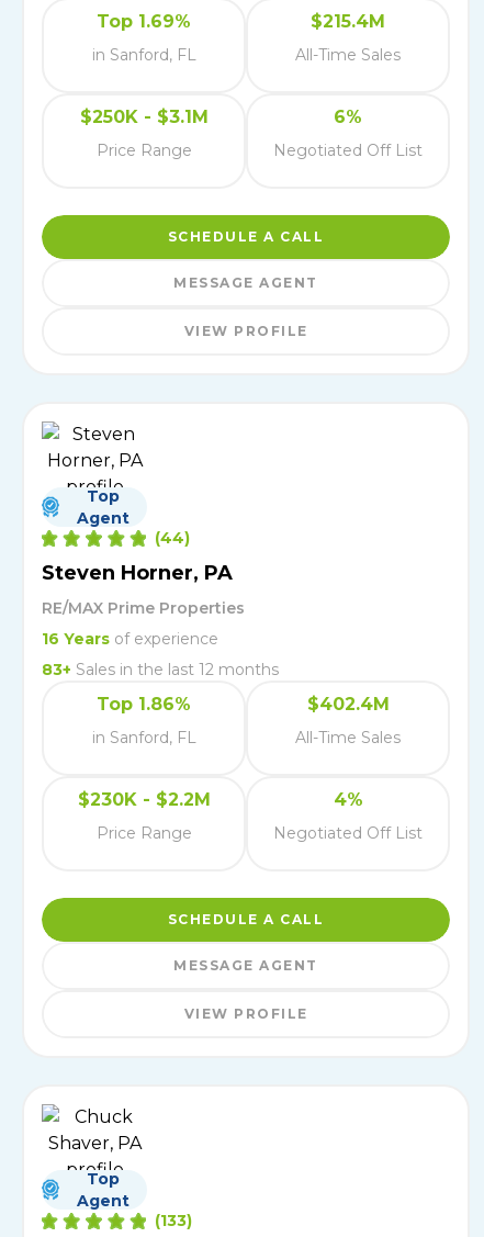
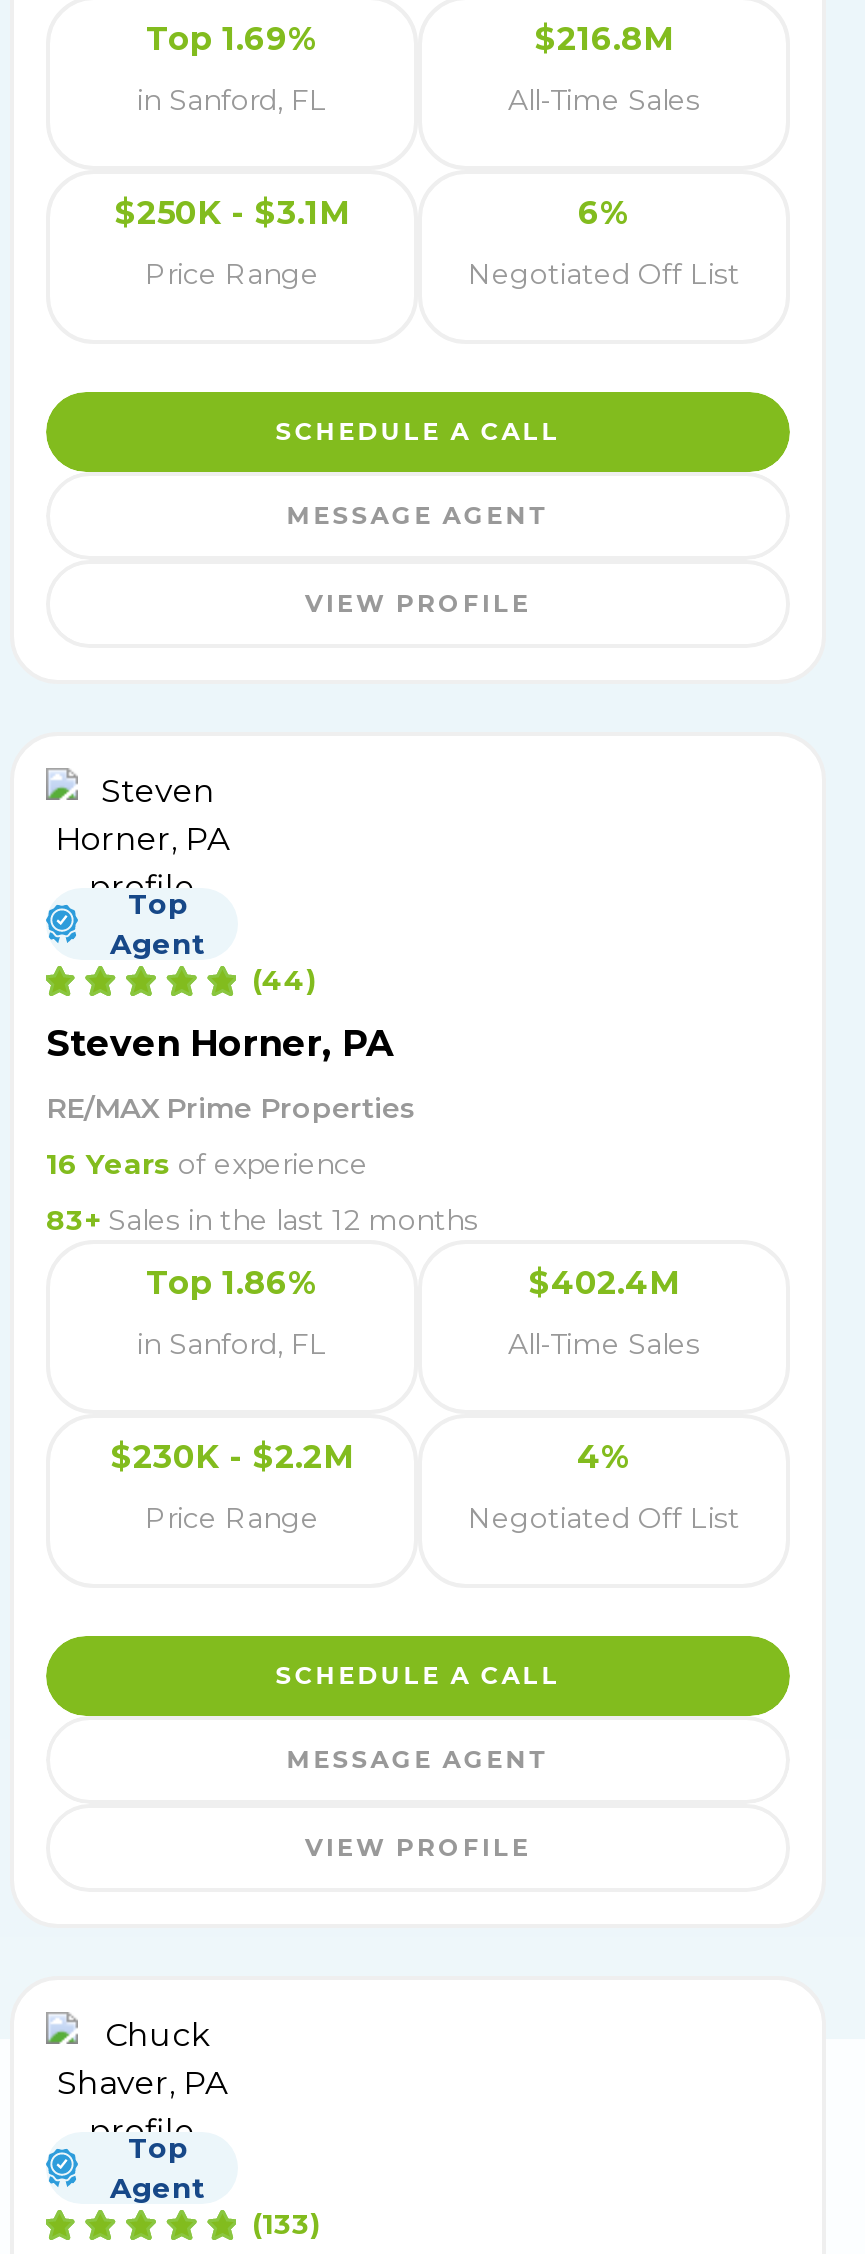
[311,11,385,32] $215.4M -> [535,20,673,58] $216.8M

